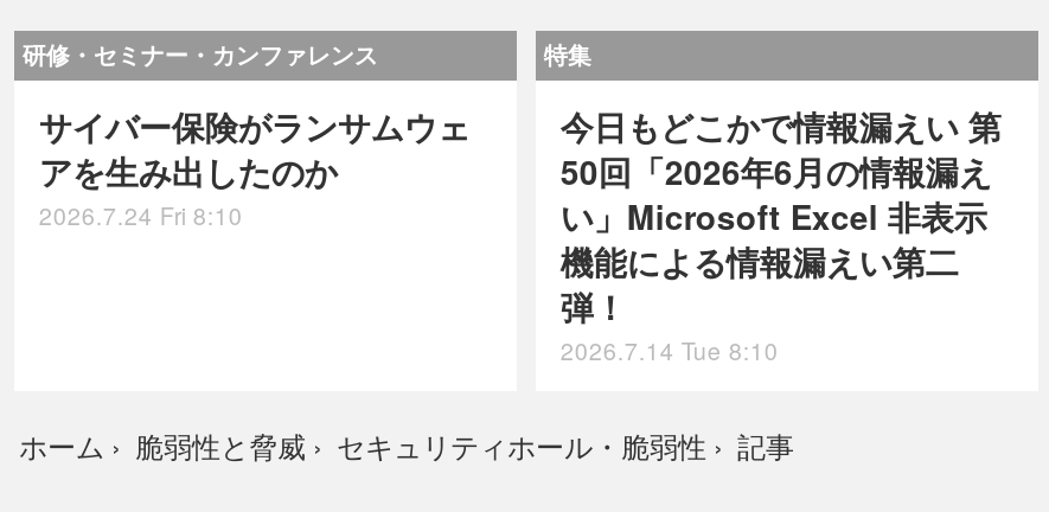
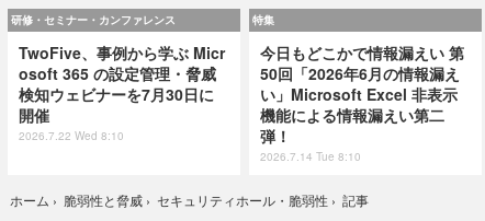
[39,102,470,233] サイバー保険がランサムウェ | アを生み出したのか | 2026.7.24 Fri 8:10 -> [19,42,225,144] TwoFive、事例から学ぶ Micr | osoft 365 の設定管理・脅威 | 検知ウェビナーを7月30日に | 開催 | 2026.7.22 Wed 8:10

